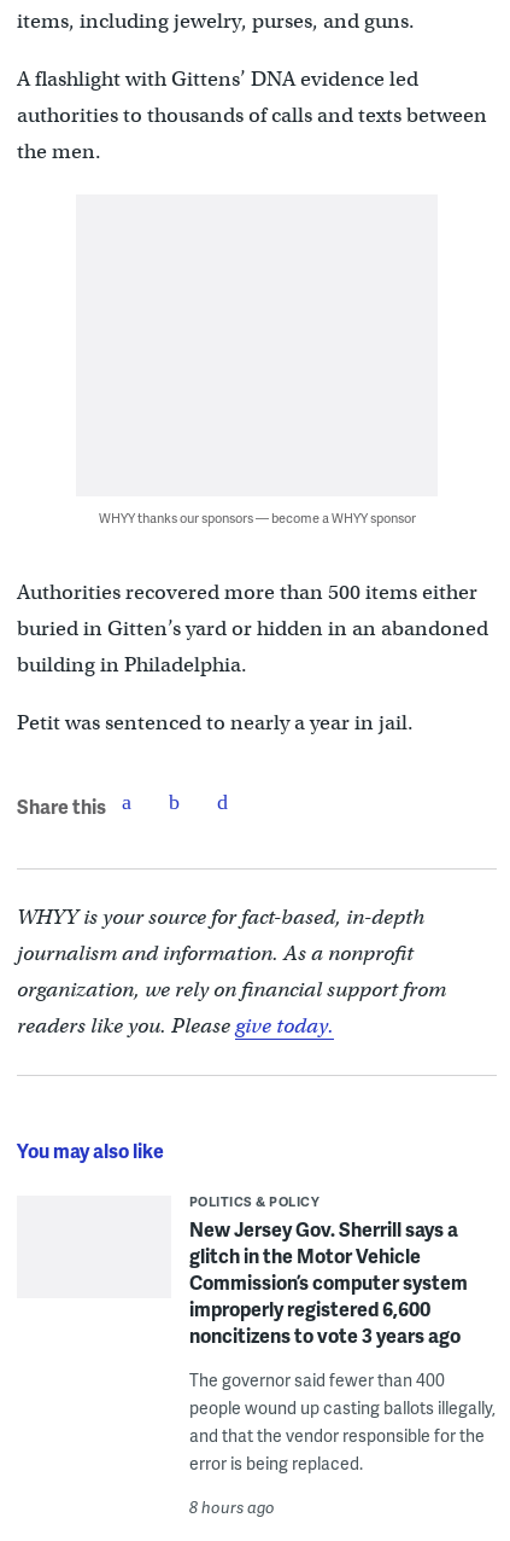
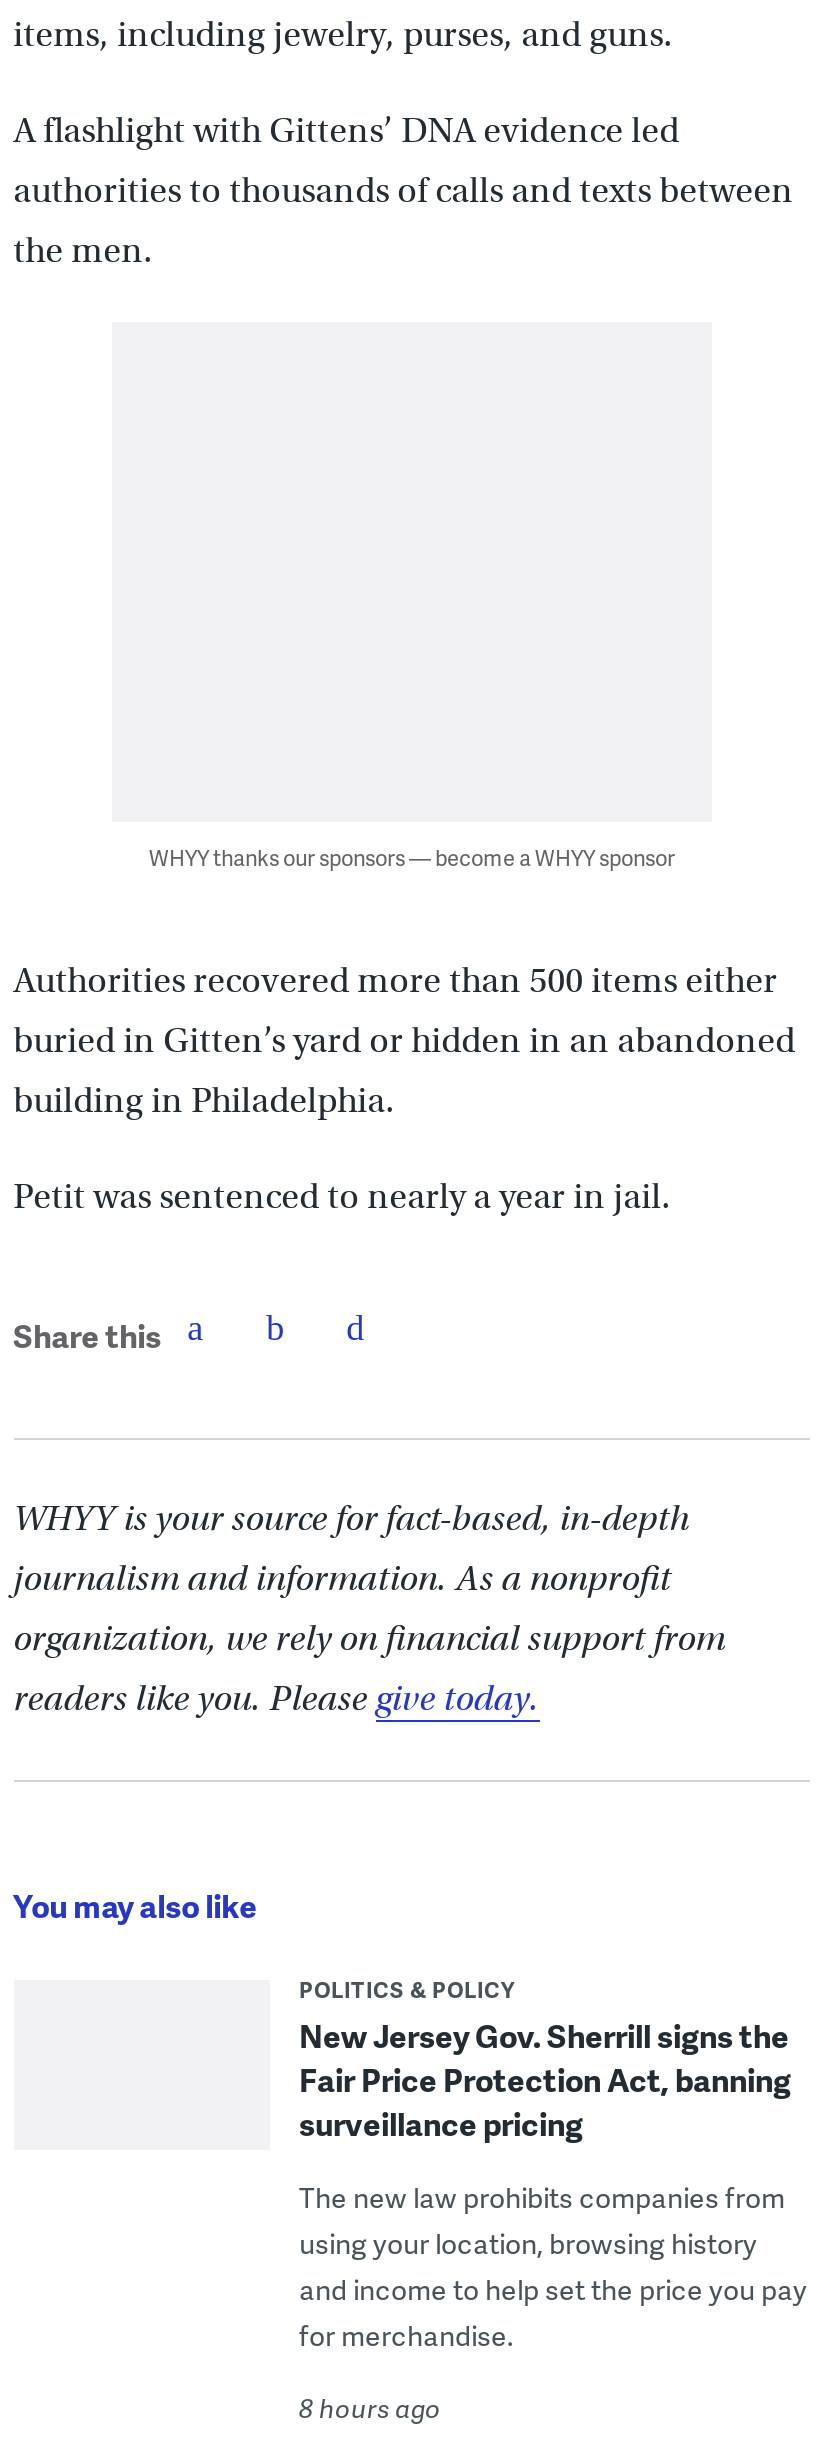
[189,1215,467,1349] New Jersey Gov. Sherrill says a | glitch in the Motor Vehicle | Commission’s computer system | improperly registered 6,600 | noncitizens to vote 3 years ago -> [299,2012,791,2146] New Jersey Gov. Sherrill signs the | Fair Price Protection Act, banning | surveillance pricing
[189,1368,495,1475] The governor said fewer than 400 | people wound up casting ballots illegally, | and that the vendor responsible for the | error is being replaced. -> [299,2178,807,2354] The new law prohibits companies from | using your location, browsing history | and income to help set the price you pay | for merchandise.

